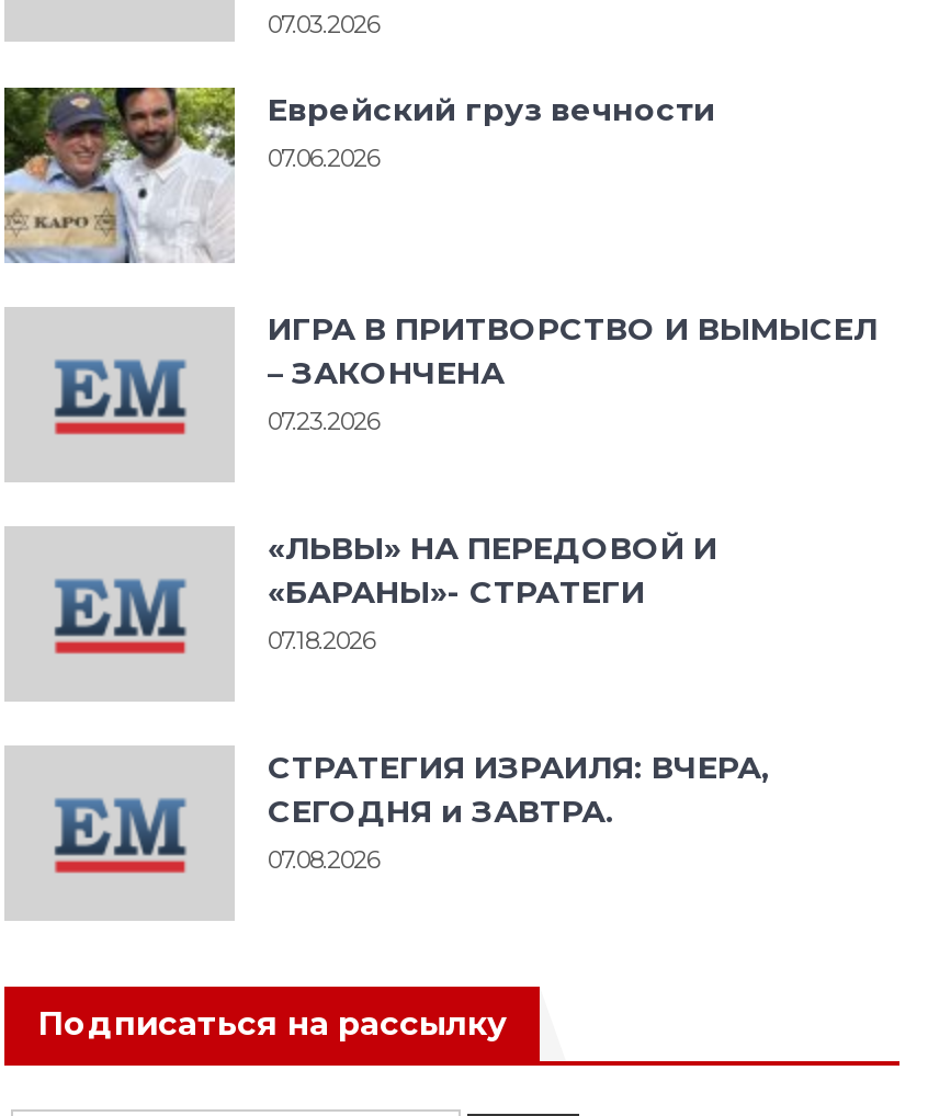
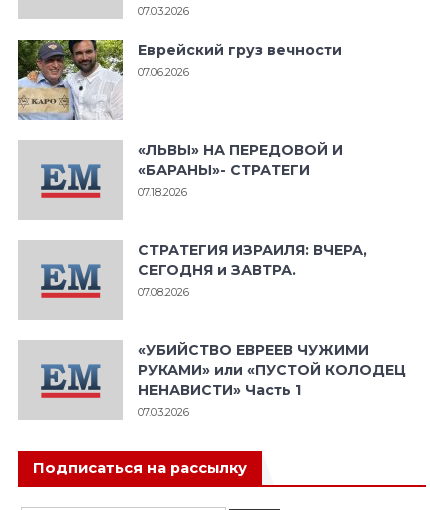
[268,308,878,435] ИГРА В ПРИТВОРСТВО И ВЫМЫСЕЛ | – ЗАКОНЧЕНА | 07.23.2026 -> none
moved [268,528,770,874] -> [138,141,367,299]: «ЛЬВЫ» НА ПЕРЕДОВОЙ И | «БАРАНЫ»- СТРАТЕГИ | 07.18.2026 | СТРАТЕГИЯ ИЗРАИЛЯ: ВЧЕРА, | СЕГОДНЯ и ЗАВТРА. | 07.08.2026
none -> [138,341,406,419] «УБИЙСТВО ЕВРЕЕВ ЧУЖИМИ | РУКАМИ» или «ПУСТОЙ КОЛОДЕЦ | НЕНАВИСТИ» Часть 1 | 07.03.2026

